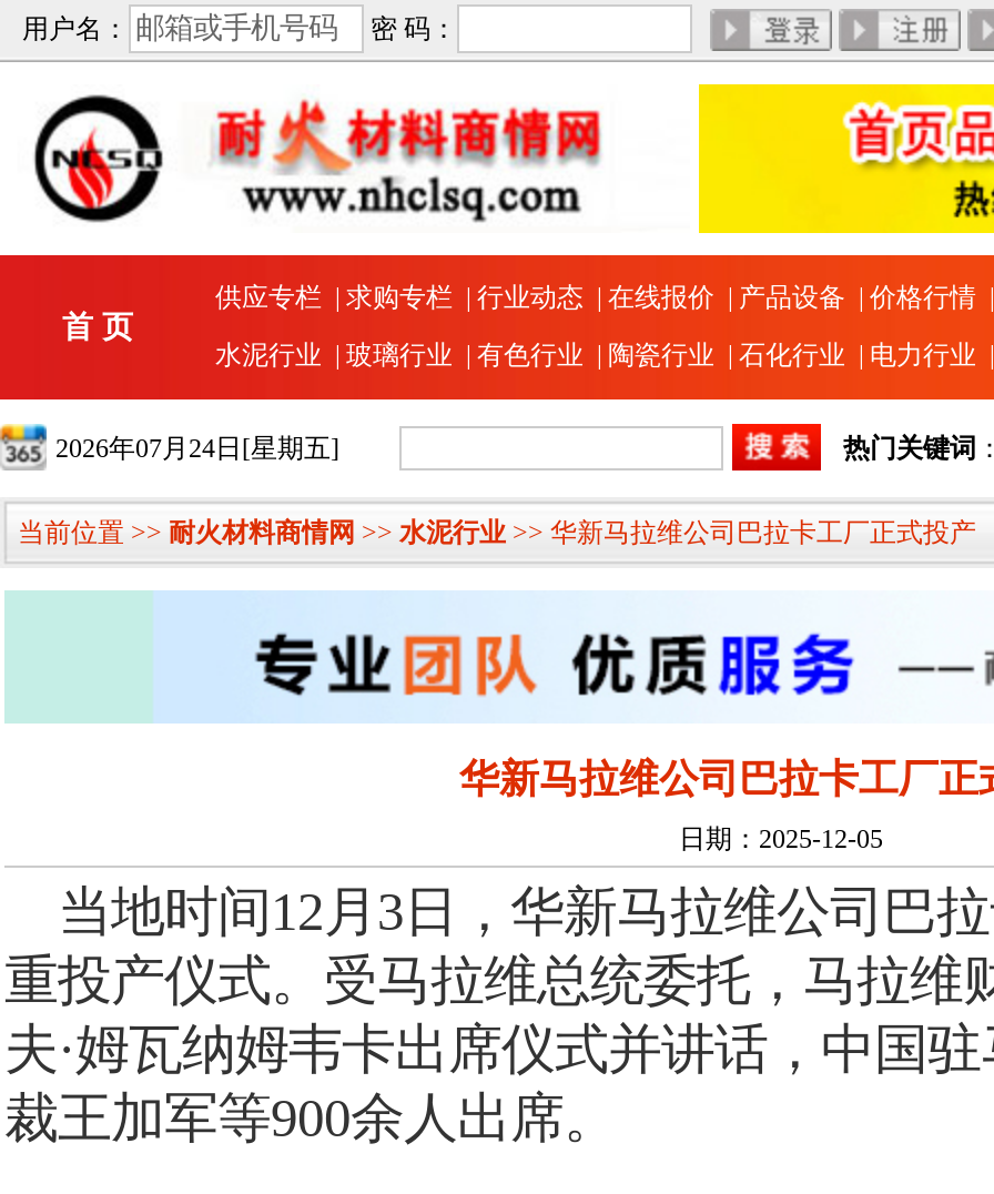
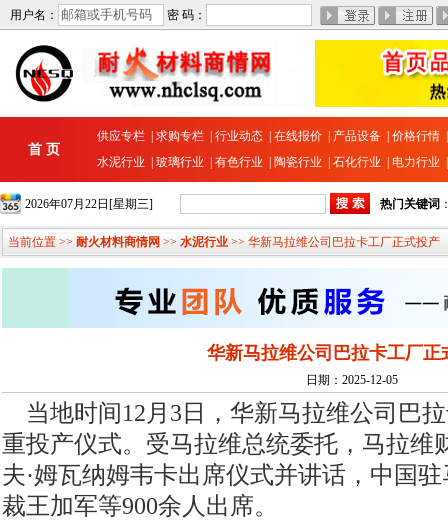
[55,433,339,464] 2026年07月24日[星期五] -> [25,197,153,211] 2026年07月22日[星期三]

